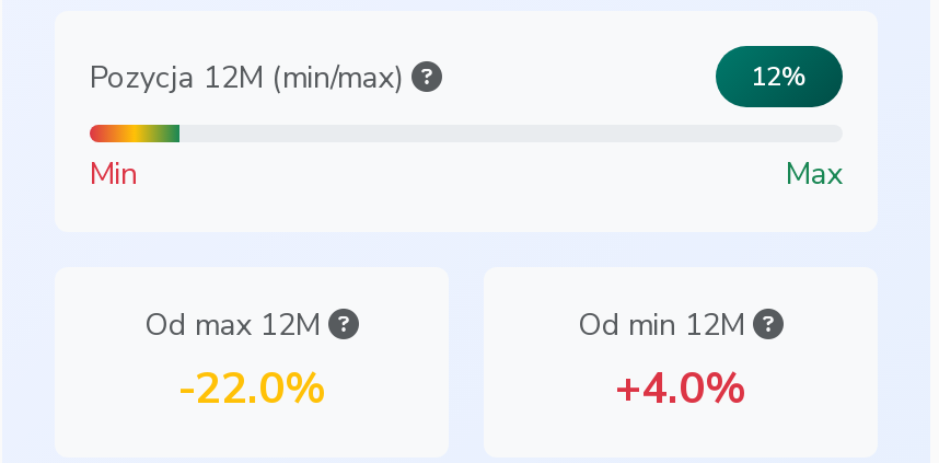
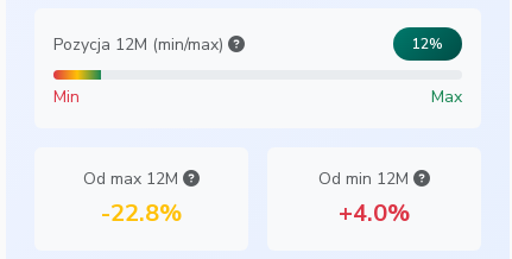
[177,360,326,419] -22.0% -> [101,198,182,230] -22.8%

